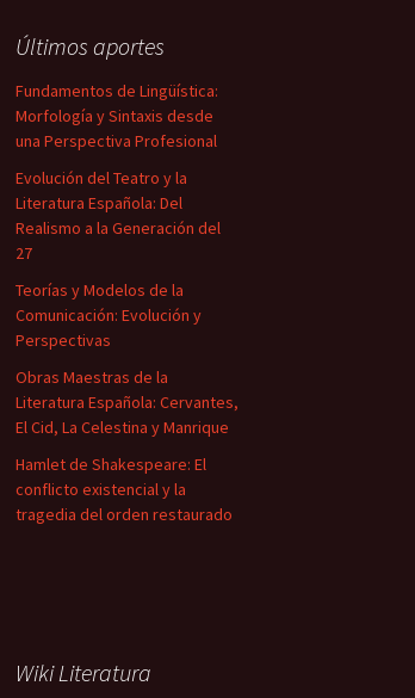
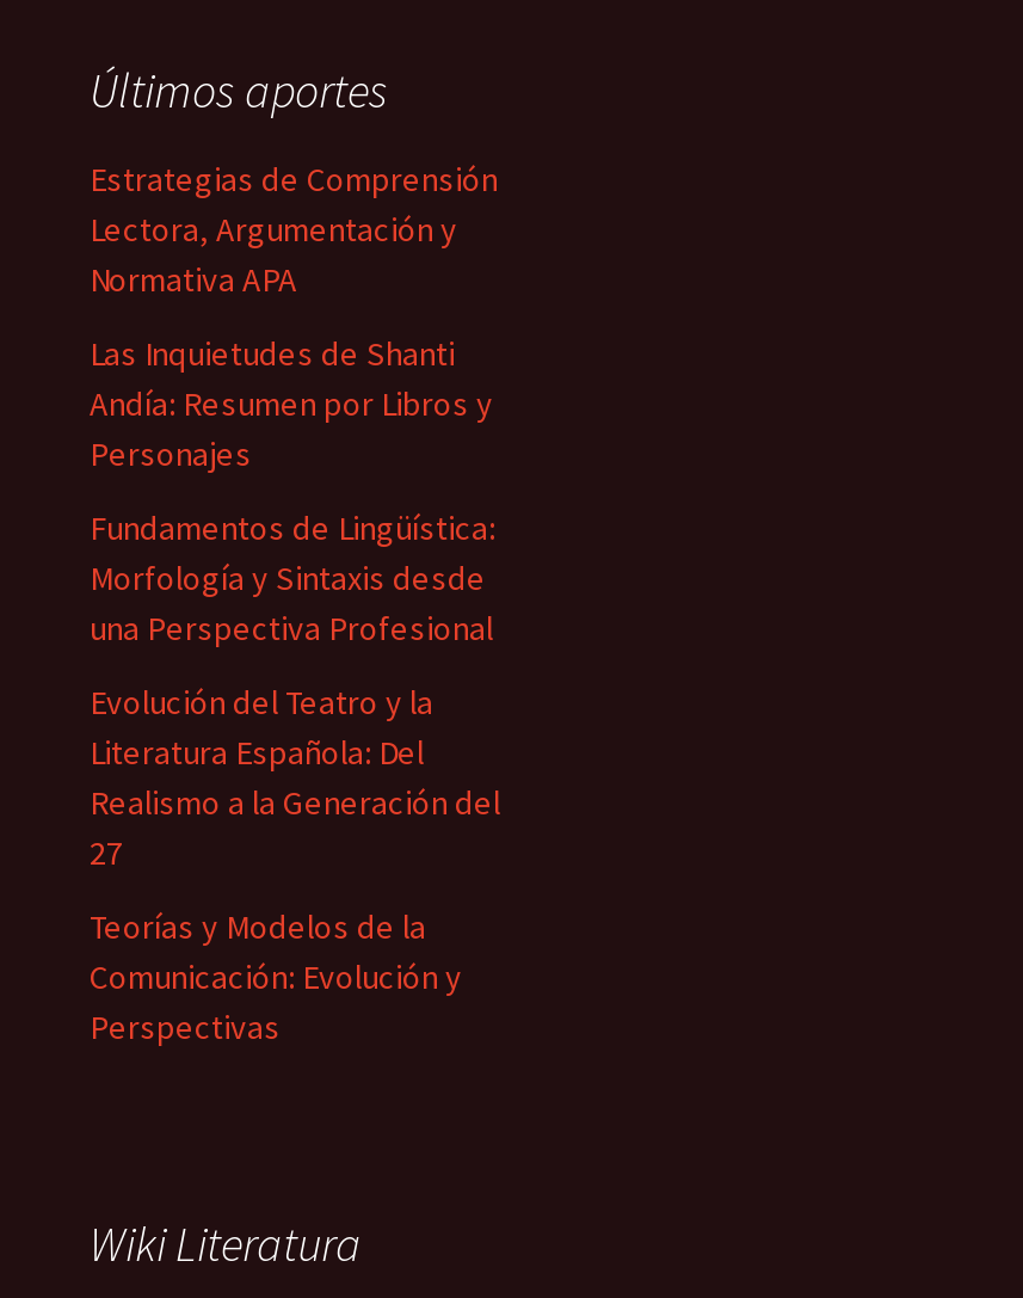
none -> [90,158,498,475] Estrategias de Comprensión | Lectora, Argumentación y | Normativa APA | Las Inquietudes de Shanti | Andía: Resumen por Libros y | Personajes
moved [16,80,221,351] -> [90,506,500,1048]: Fundamentos de Lingüística: | Morfología y Sintaxis desde | una Perspectiva Profesional | ... | Comunicación: Evolución y | Perspectivas
[16,366,239,525] Obras Maestras de la | Literatura Española: Cervantes, | El Cid, La Celestina y Manrique | Hamlet de Shakespeare: El | conflicto existencial y la | tragedia del orden restaurado -> none

